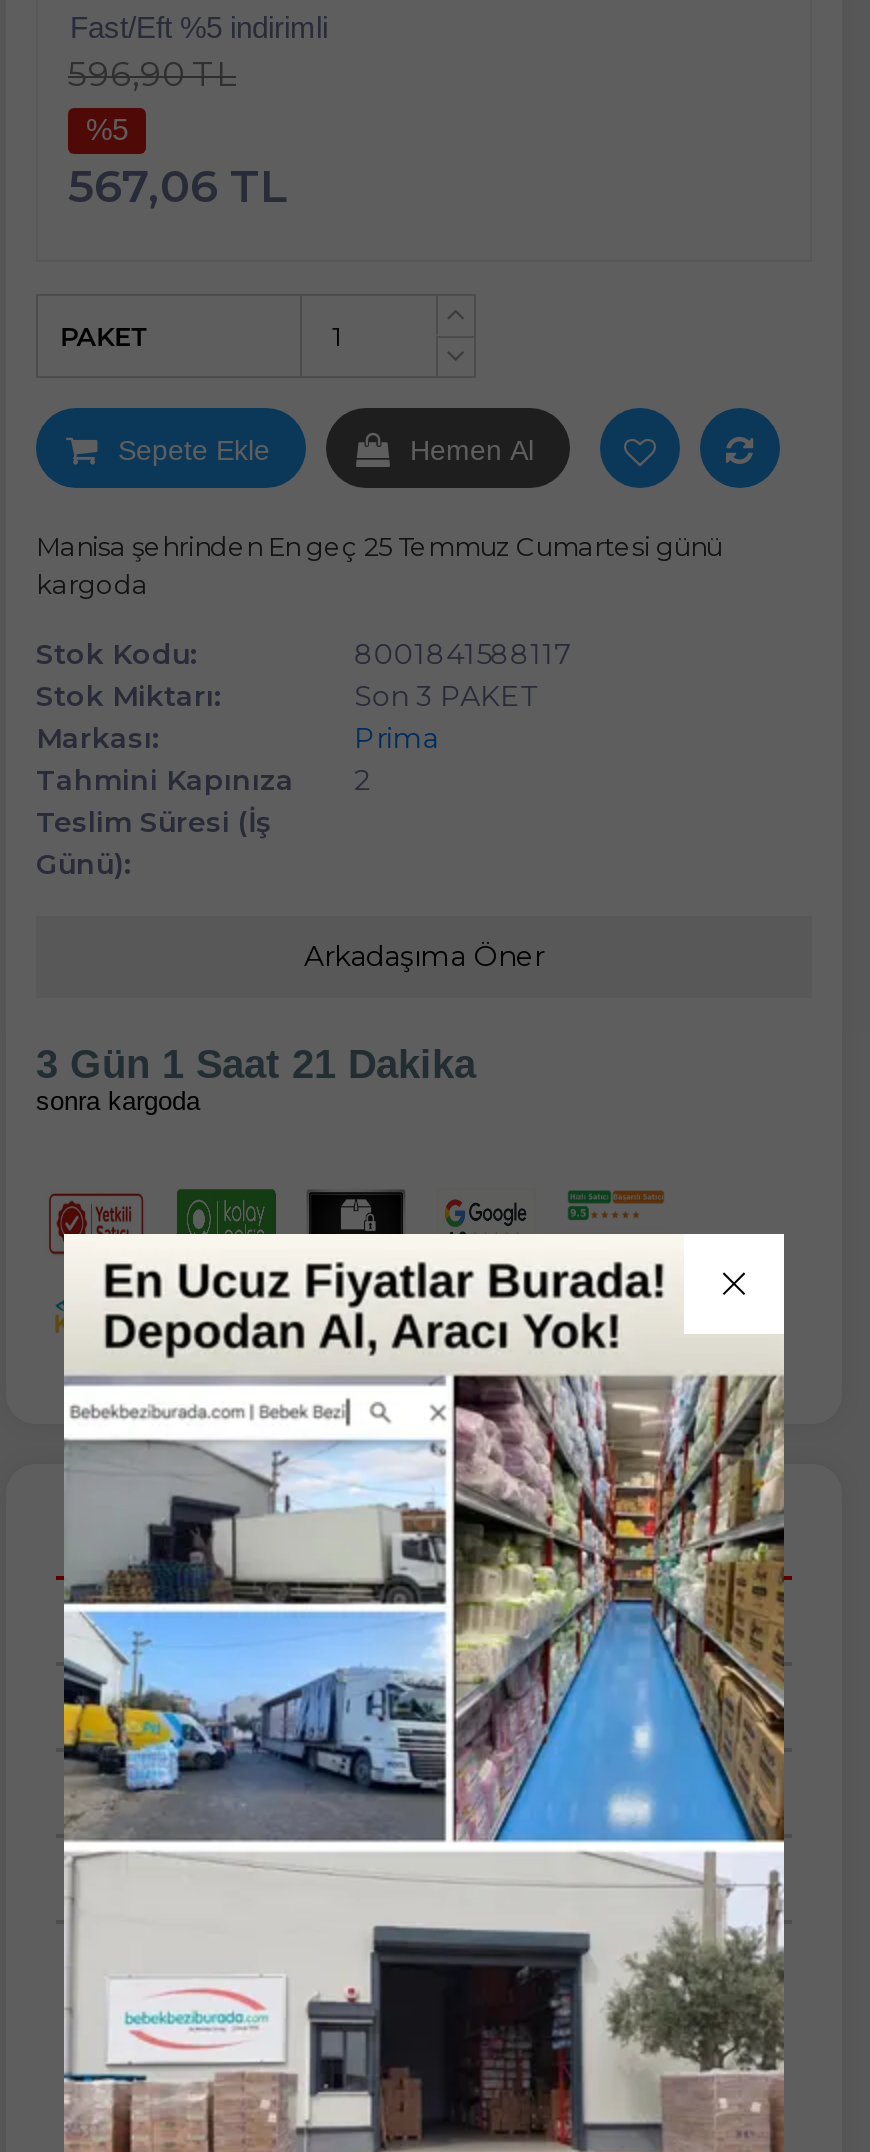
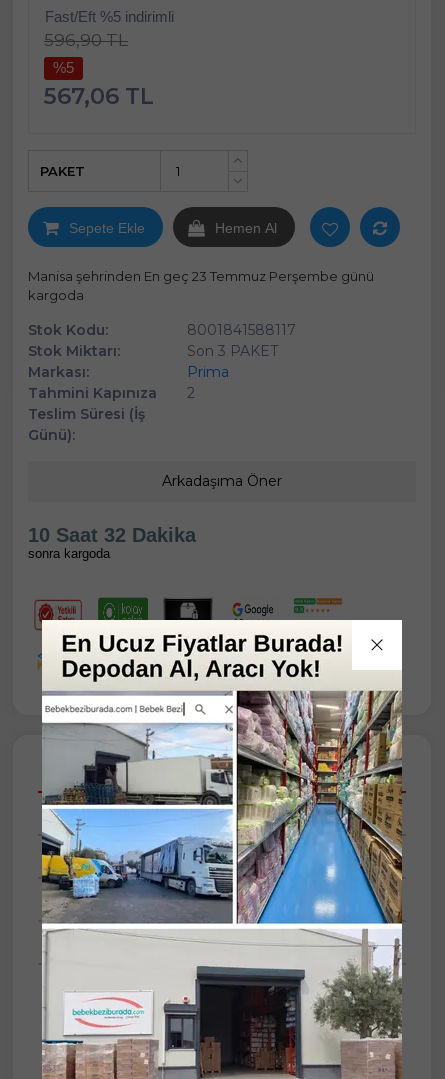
[36,530,722,562] Manisa şehrinden En geç 25 Temmuz Cumartesi günü -> [28,268,374,284] Manisa şehrinden En geç 23 Temmuz Perşembe günü
[36,1042,476,1086] 3 Gün 1 Saat 21 Dakika -> [28,524,196,546] 10 Saat 32 Dakika

